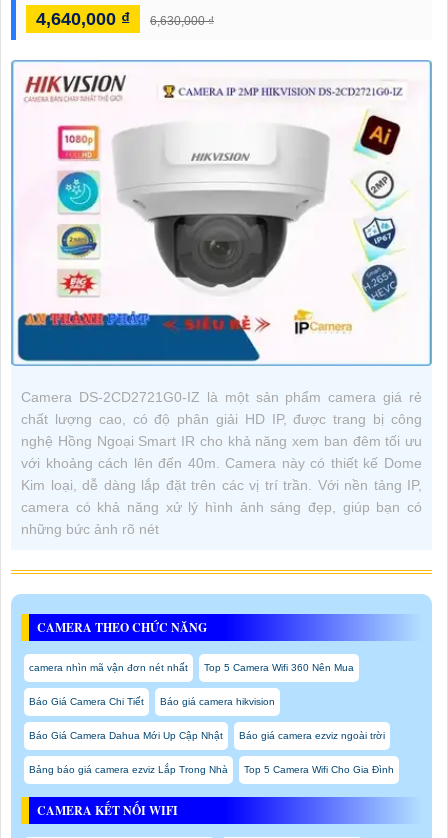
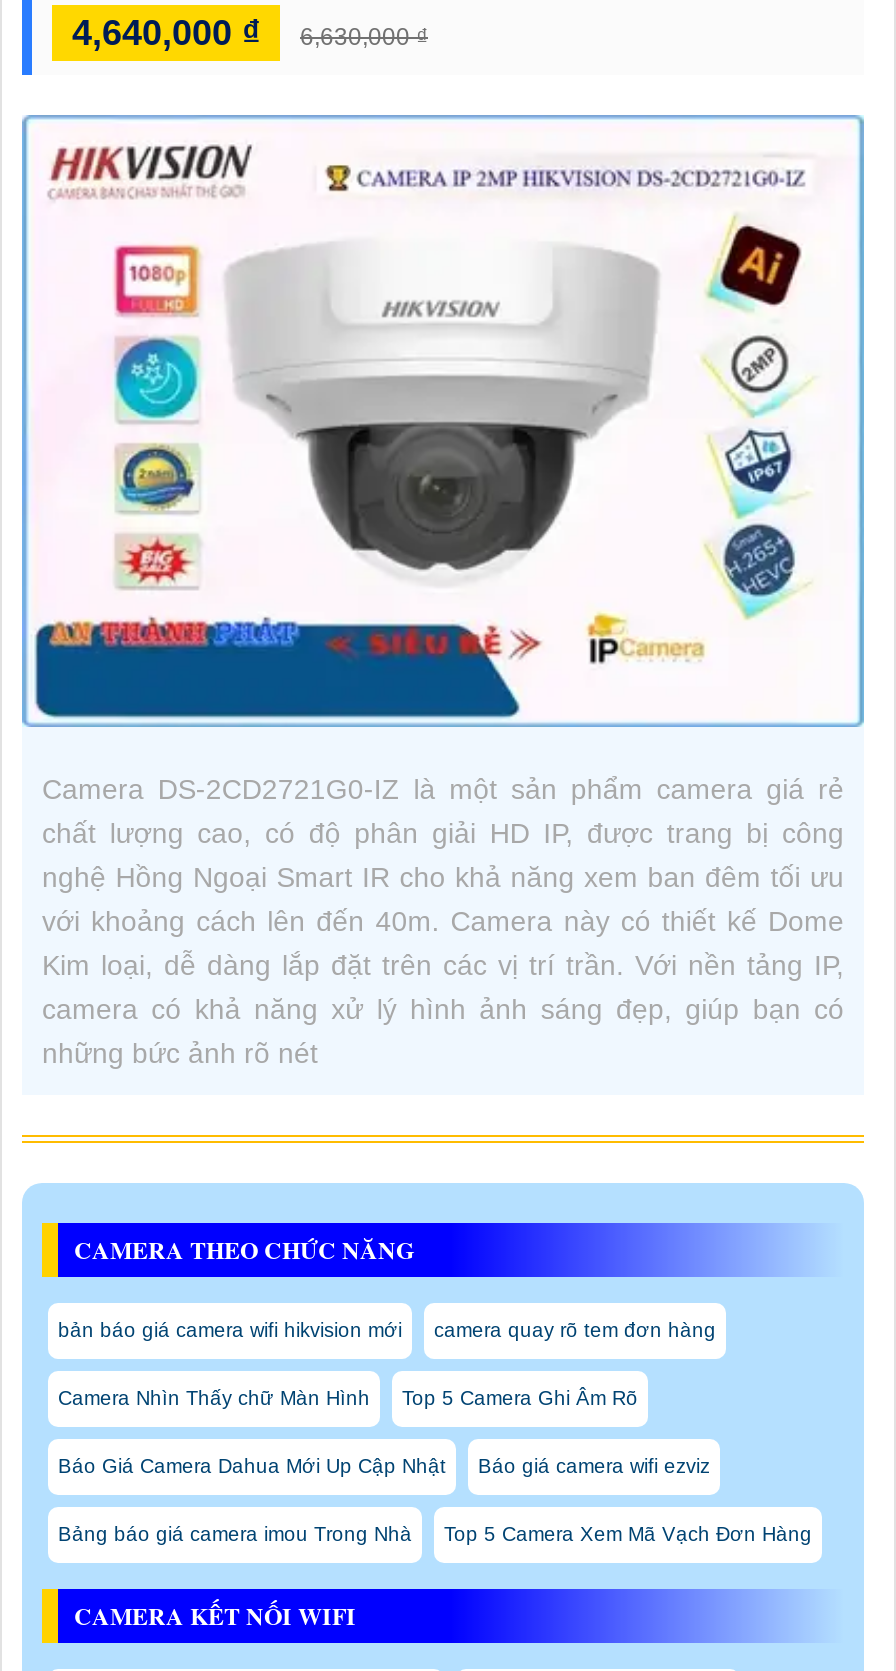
[29,662,354,673] camera nhìn mã vận đơn nét nhất | Top 5 Camera Wifi 360 Nên Mua -> [58,1320,716,1342] bản báo giá camera wifi hikvision mới | camera quay rõ tem đơn hàng
[29,696,275,707] Báo Giá Camera Chi Tiết | Báo giá camera hikvision -> [58,1388,638,1410] Camera Nhìn Thấy chữ Màn Hình | Top 5 Camera Ghi Âm Rõ
[239,730,385,741] Báo giá camera ezviz ngoài trời -> [478,1456,710,1478] Báo giá camera wifi ezviz
[29,764,394,775] Bảng báo giá camera ezviz Lắp Trong Nhà | Top 5 Camera Wifi Cho Gia Đình -> [58,1524,812,1546] Bảng báo giá camera imou Trong Nhà | Top 5 Camera Xem Mã Vạch Đơn Hàng

